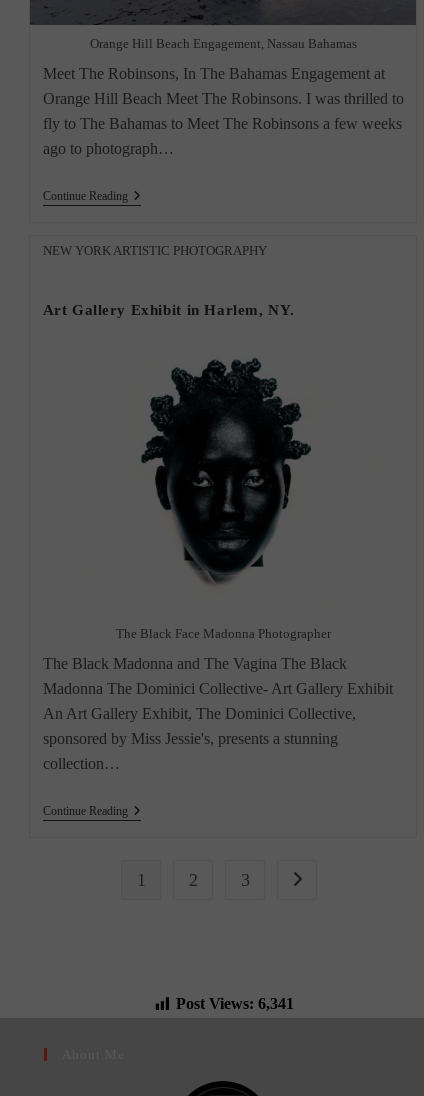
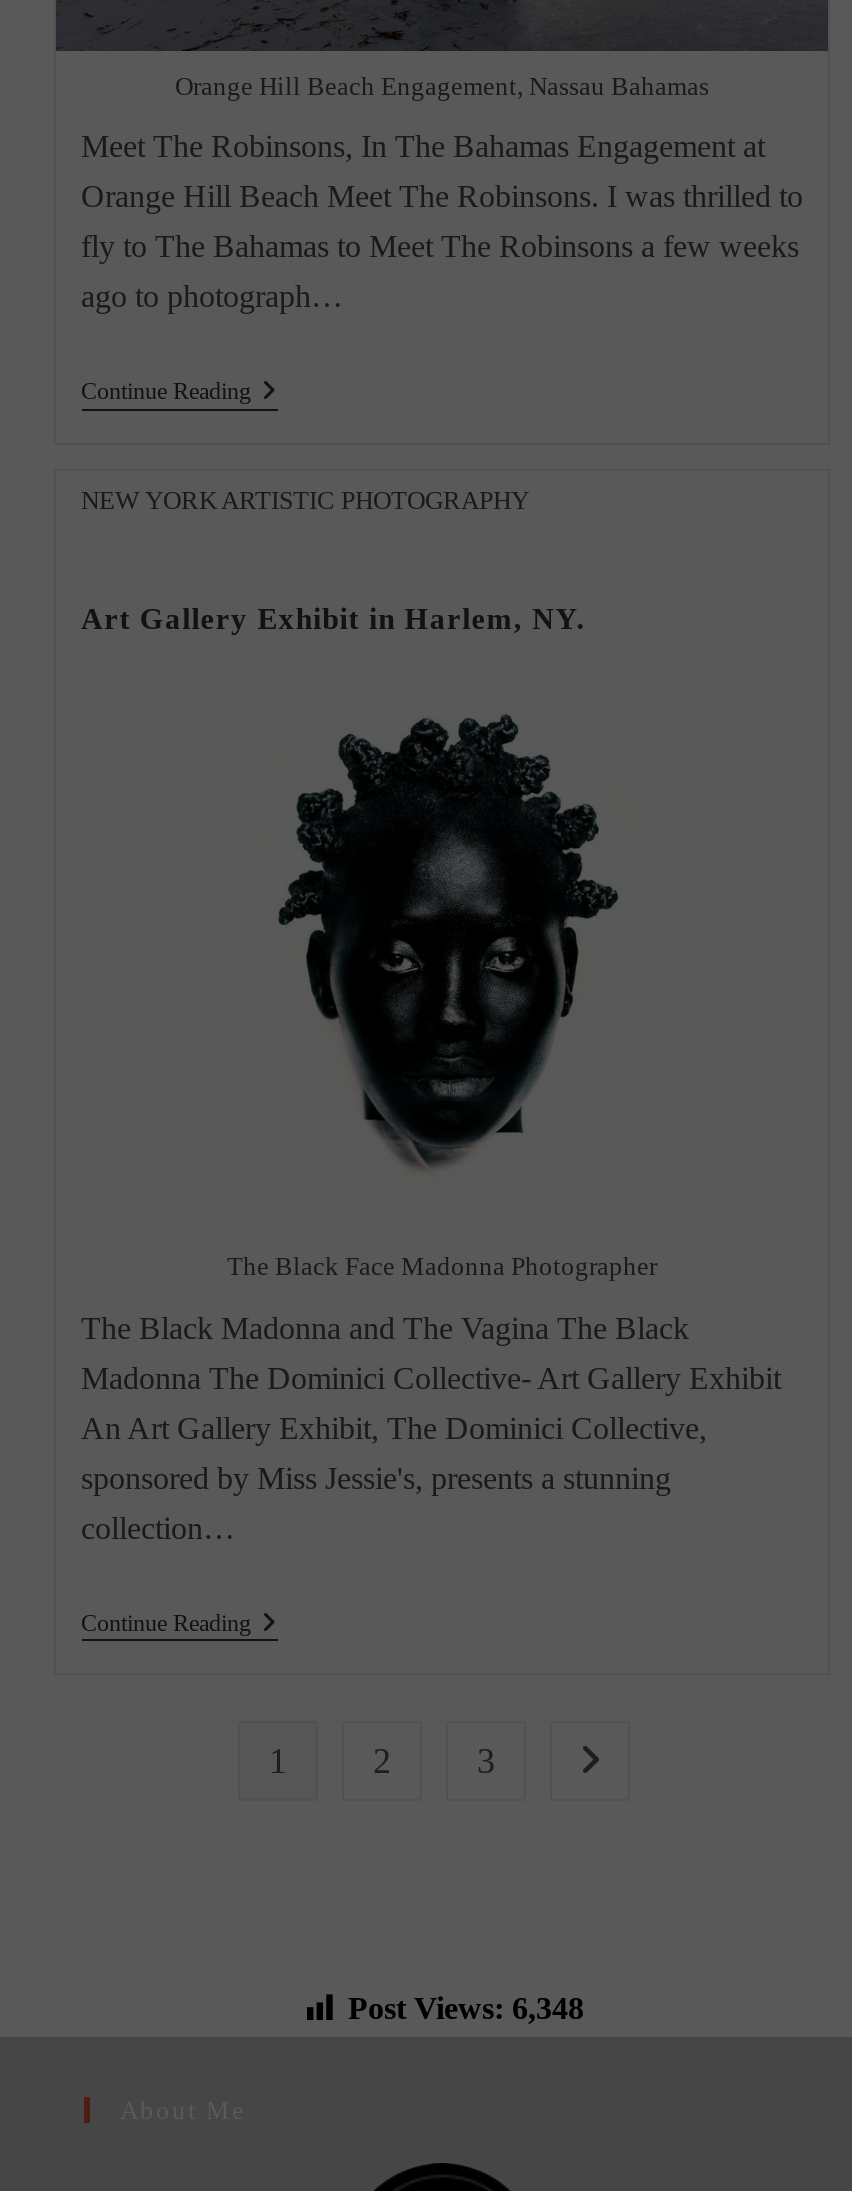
[176,995,294,1012] Post Views: 6,341 -> [348,1990,584,2024] Post Views: 6,348

